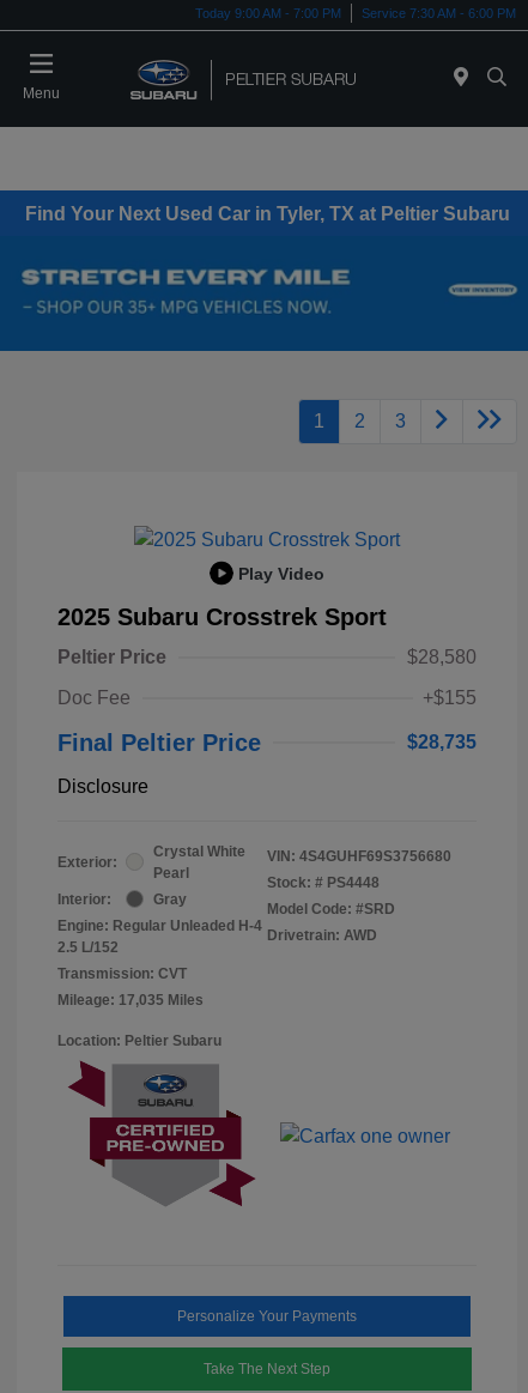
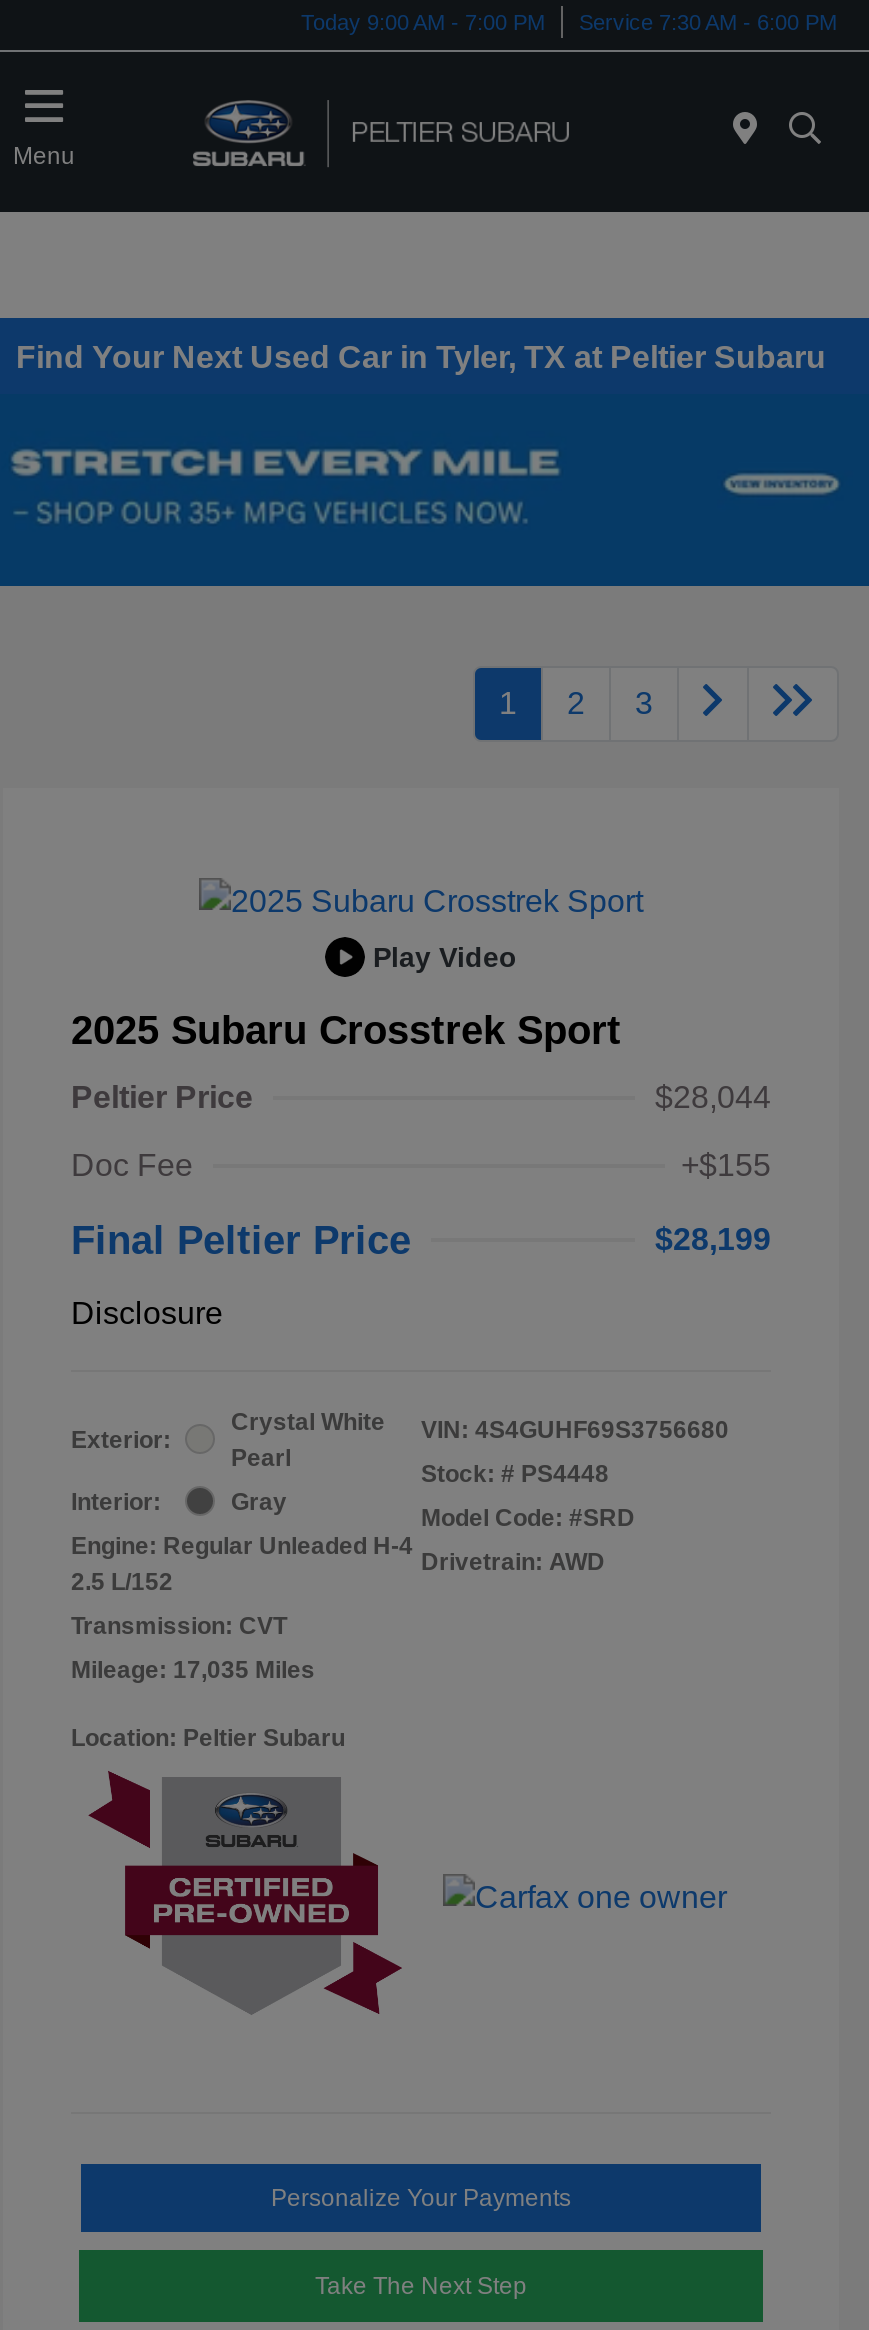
[407,646,477,667] $28,580 -> [655,1079,771,1113] $28,044
[407,731,477,752] $28,735 -> [655,1221,771,1255] $28,199

